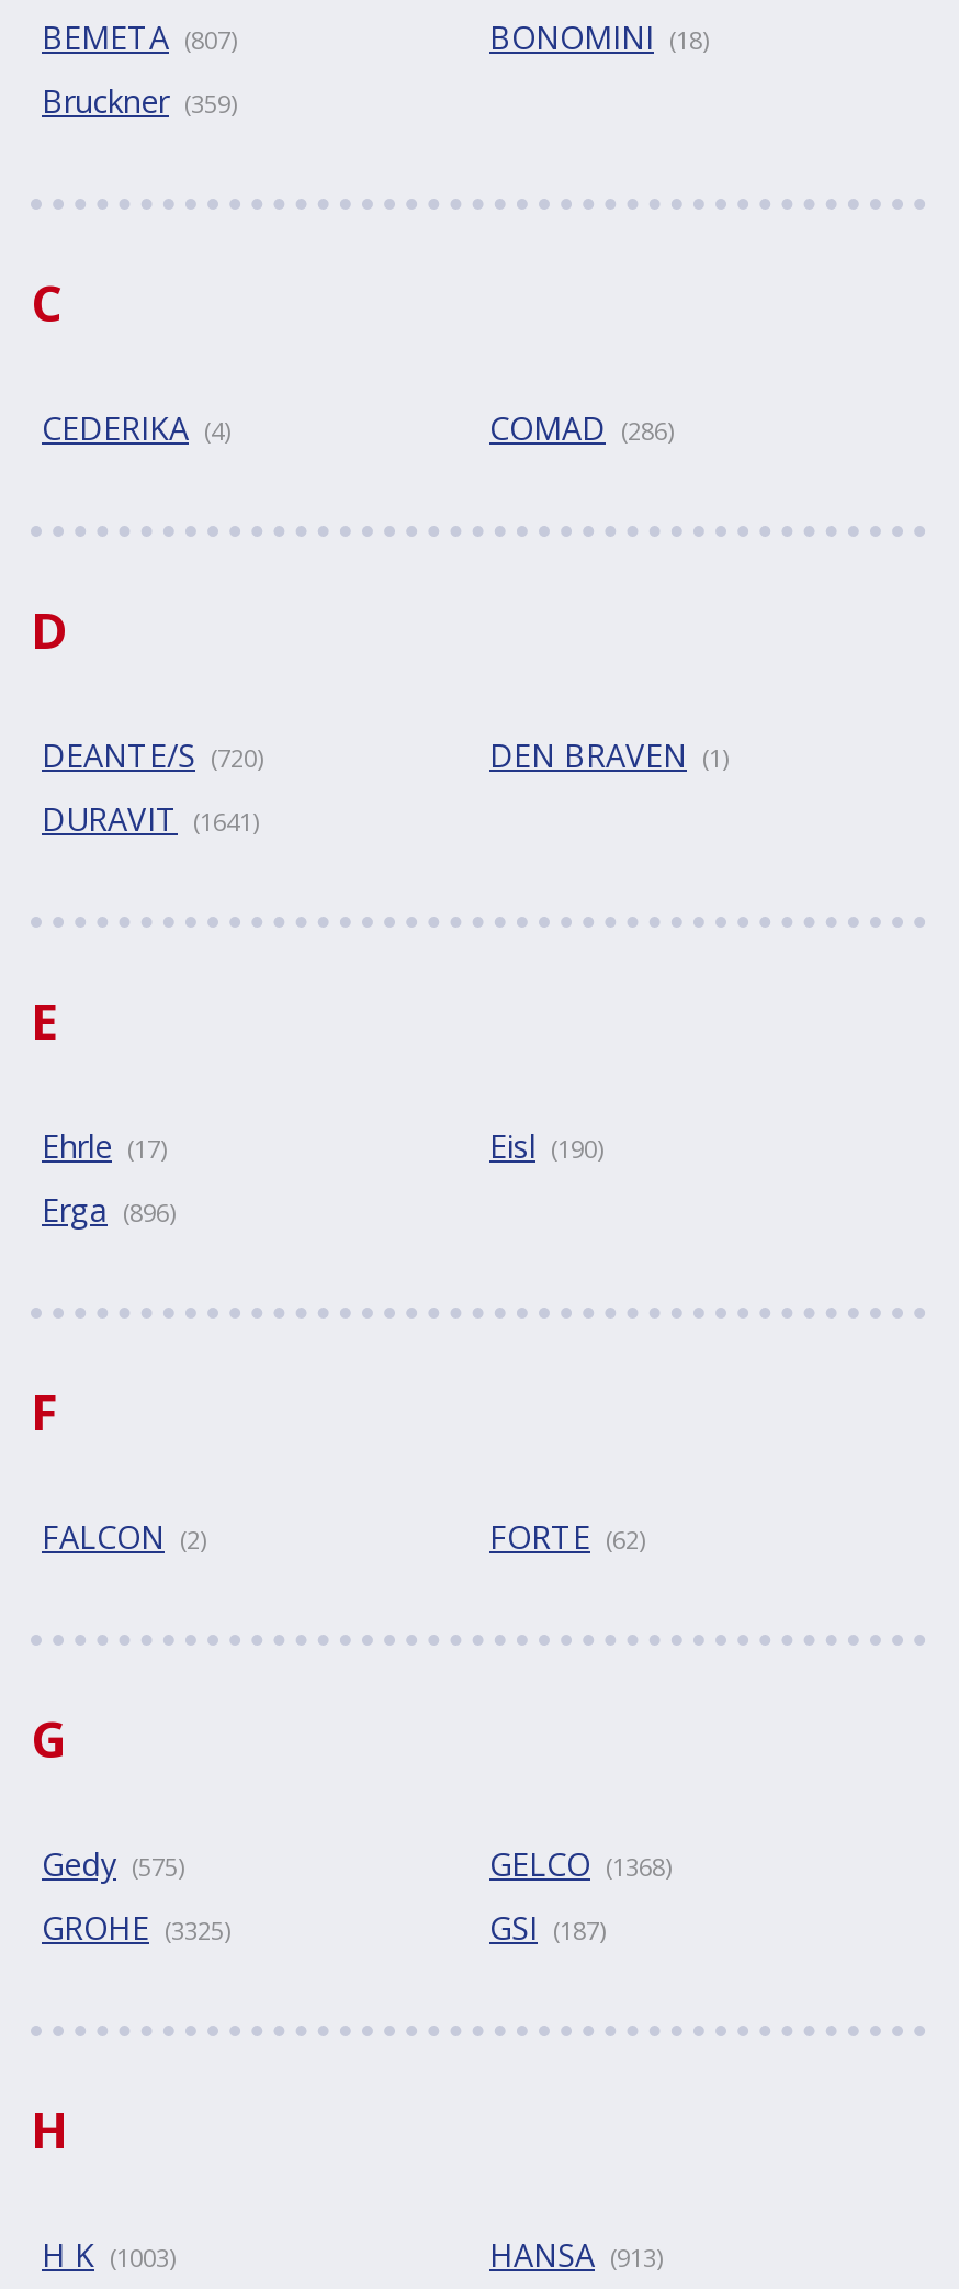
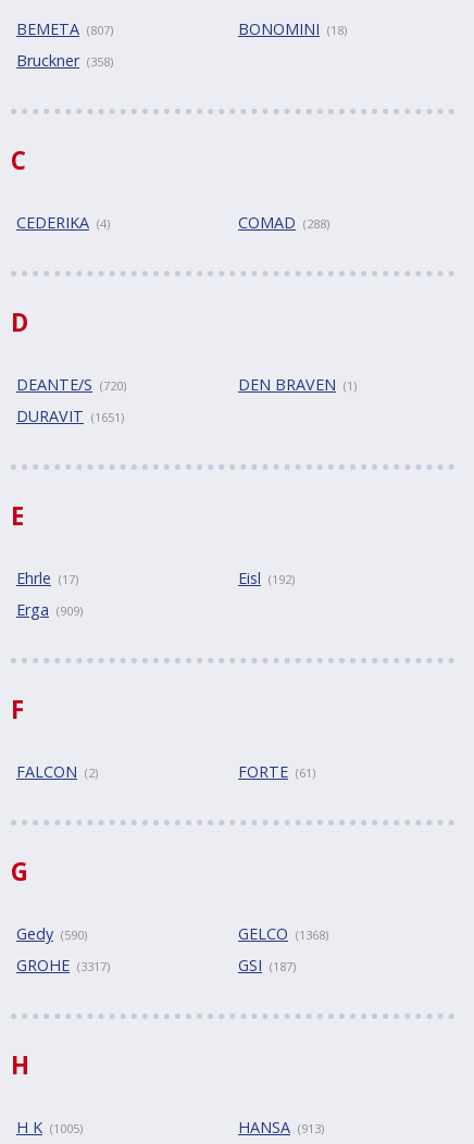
[42,80,237,122] Bruckner (359) -> [16,50,113,71] Bruckner (358)
[489,407,674,449] COMAD (286) -> [238,212,329,233] COMAD (288)
[42,798,259,840] DURAVIT (1641) -> [16,406,124,426] DURAVIT (1651)
[489,1125,603,1167] Eisl (190) -> [238,568,295,588] Eisl (192)
[42,1189,176,1231] Erga (896) -> [16,599,83,620] Erga (909)
[489,1516,645,1558] FORTE (62) -> [238,761,315,782] FORTE (61)
[42,1843,184,1885] Gedy (575) -> [16,923,87,944] Gedy (590)
[42,1907,230,1949] GROHE (3325) -> [16,955,110,975] GROHE (3317)
[42,2234,176,2276] H K (1003) -> [16,1117,83,1137] H K (1005)

